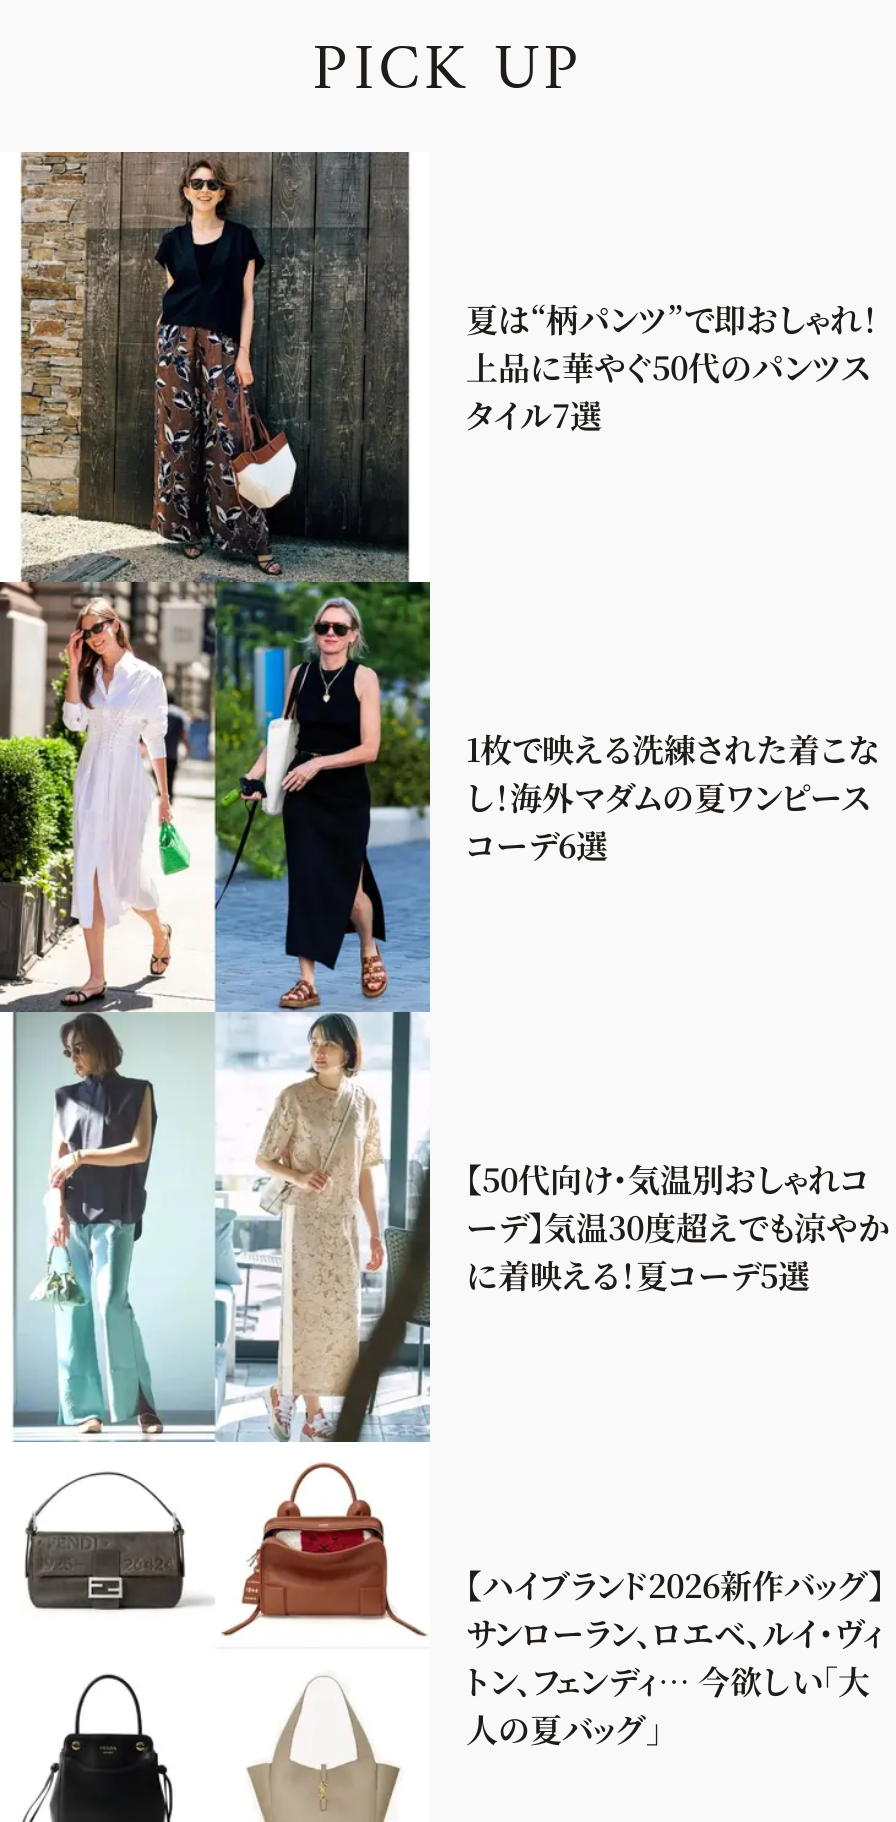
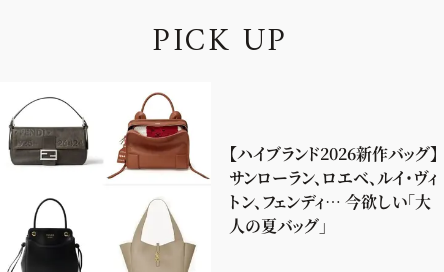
[6,150,878,1444] [image] | 夏は“柄パンツ”で即おしゃれ！ | 上品に華やぐ50代のパンツス | タイル7選 -> none
[466,725,880,867] 1枚で映える洗練された着こな | し！海外マダムの夏ワンピース | コーデ6選 -> none
[466,1155,890,1297] 【50代向け・気温別おしゃれコ | ーデ】気温30度超えでも涼やか | に着映える！夏コーデ5選 -> none

